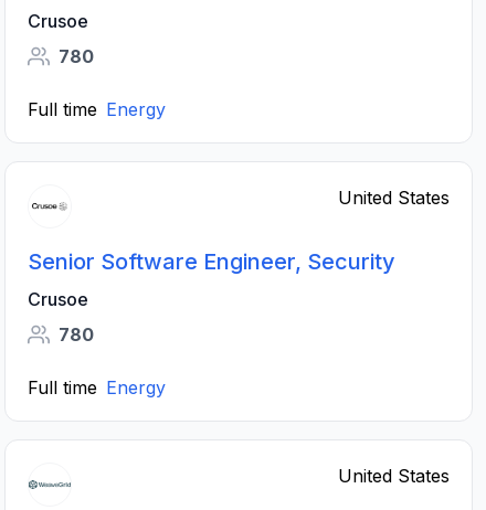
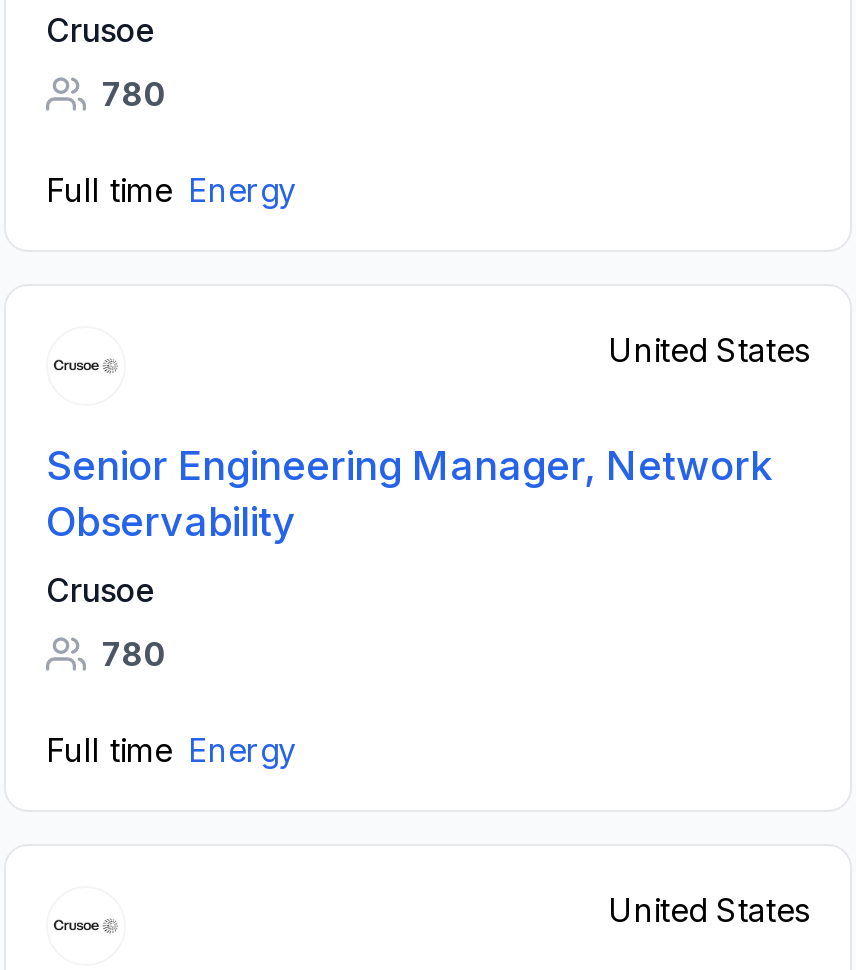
[28,248,395,275] Senior Software Engineer, Security -> [46,442,772,546] Senior Engineering Manager, Network | Observability

